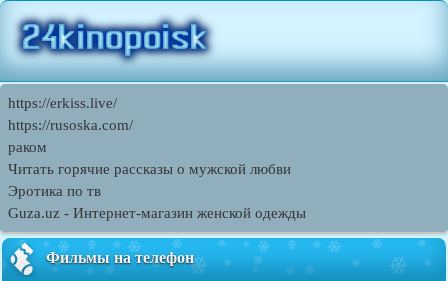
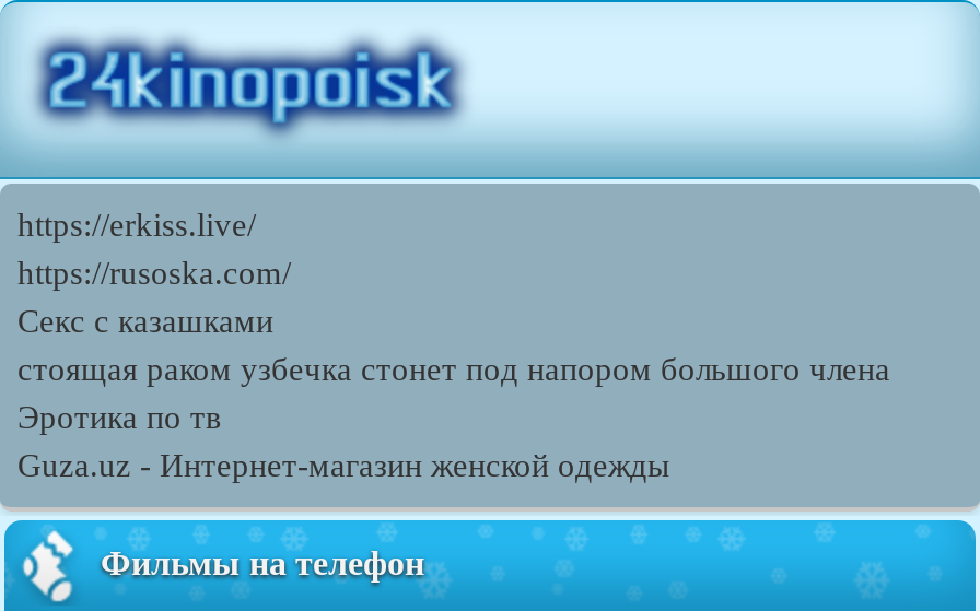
[8,139,291,177] раком | Читать горячие рассказы о мужской любви -> [17,304,890,387] Секс с казашками | стоящая раком узбечка стонет под напором большого члена

